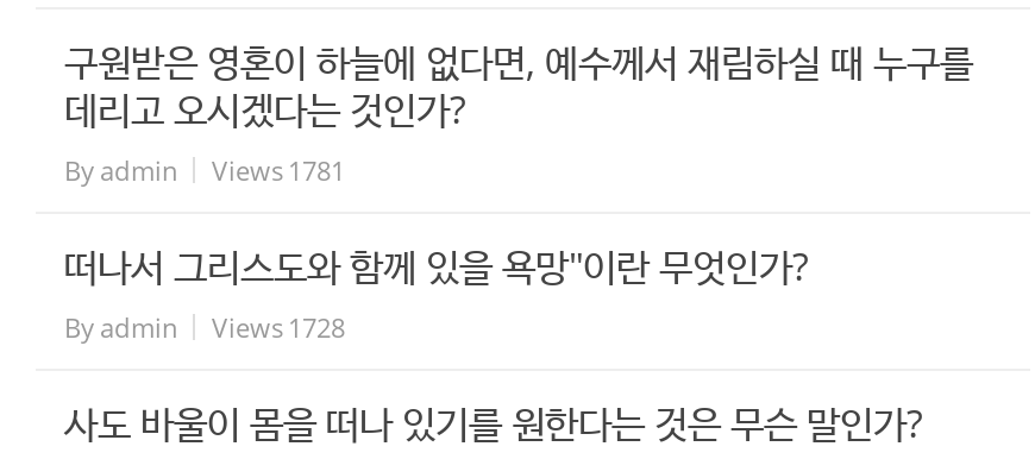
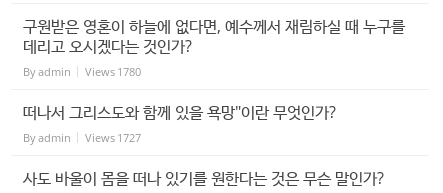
[64,152,345,188] By admin Views 1781 -> [23,64,141,79] By admin Views 1780
[64,309,345,345] By admin Views 1728 -> [23,130,141,145] By admin Views 1727

